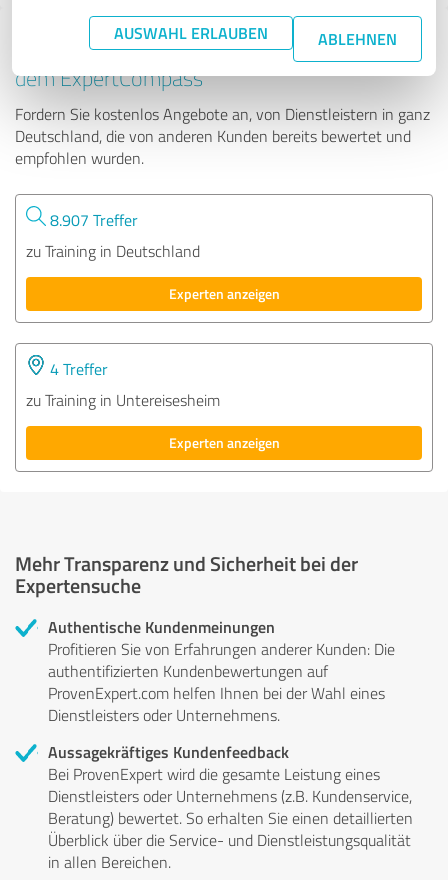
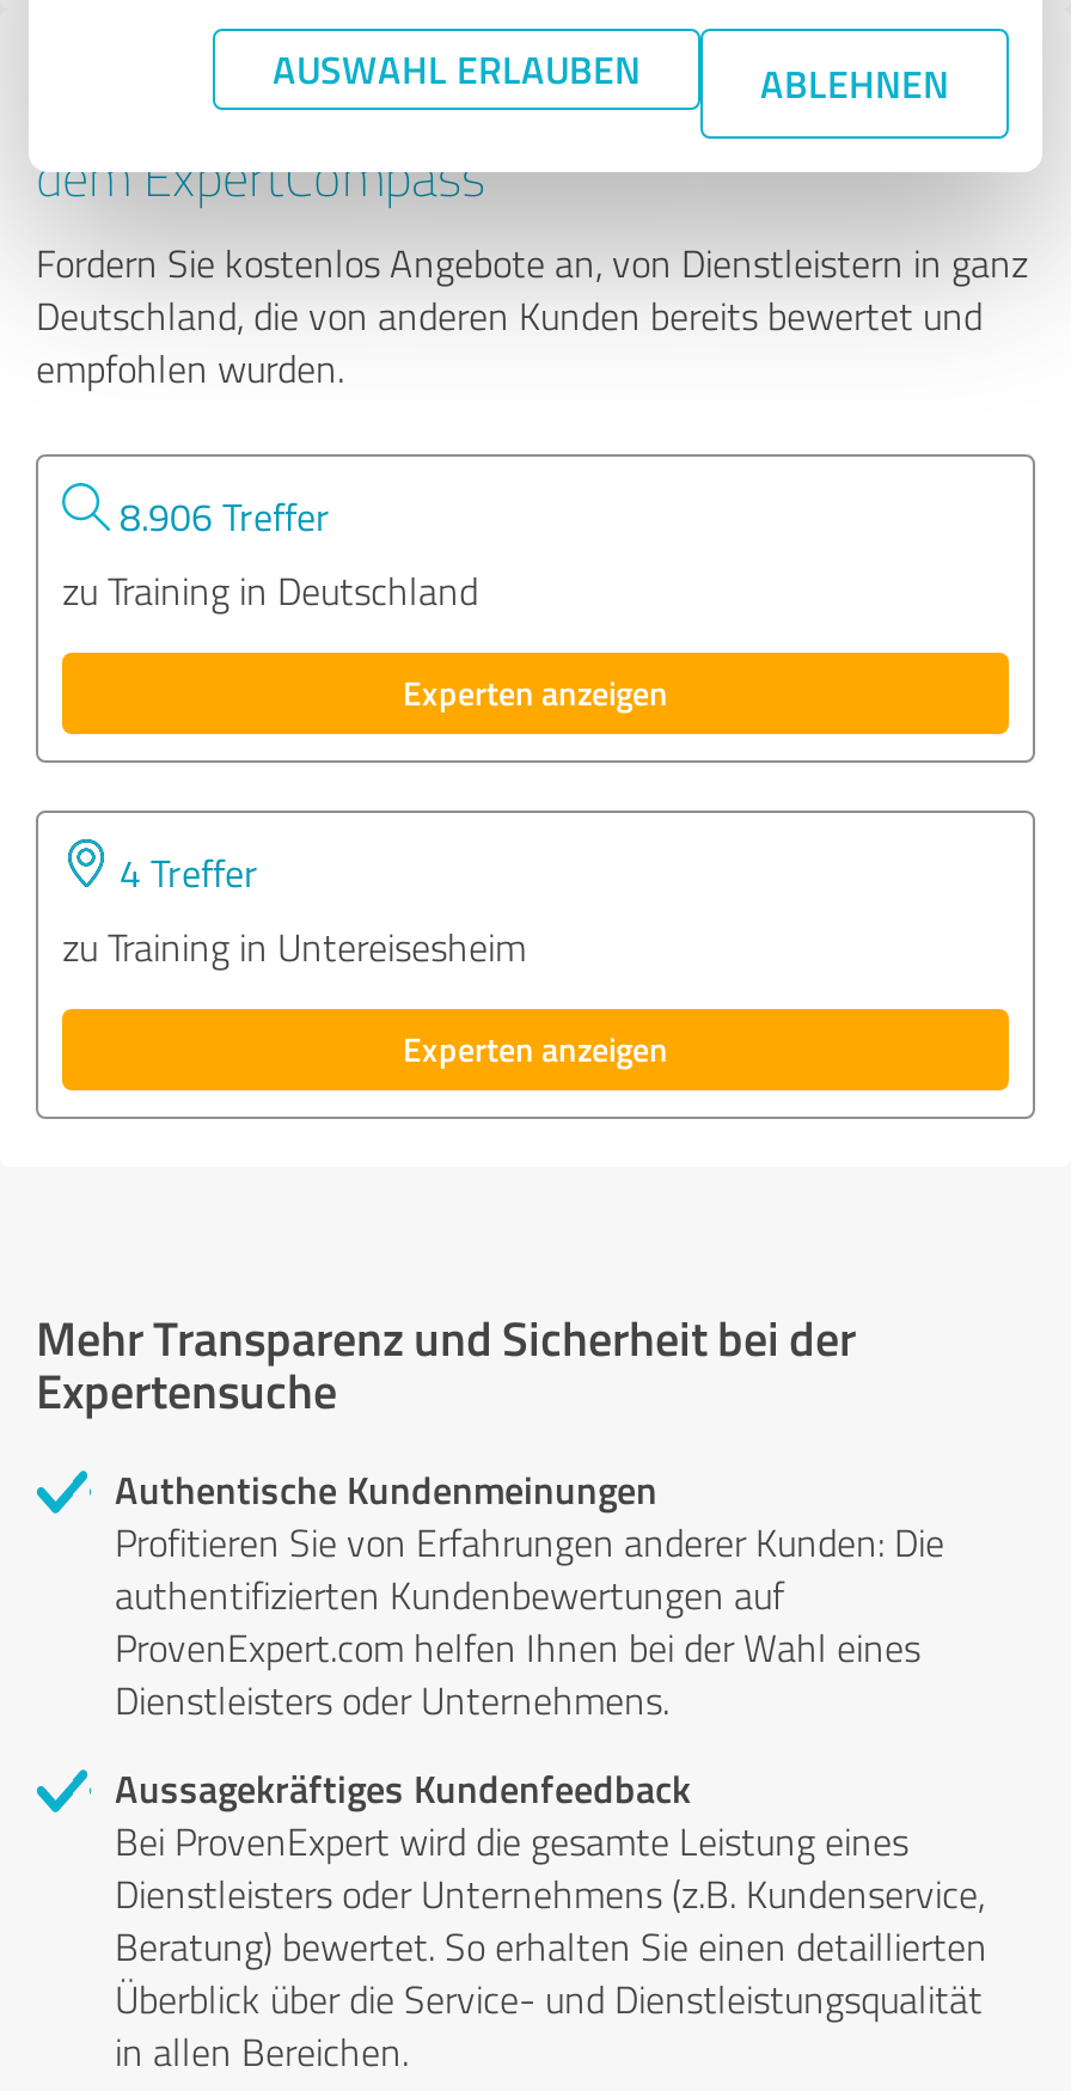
[46,209,138,231] 8.907 Treffer -> [110,489,330,542] 8.906 Treffer

